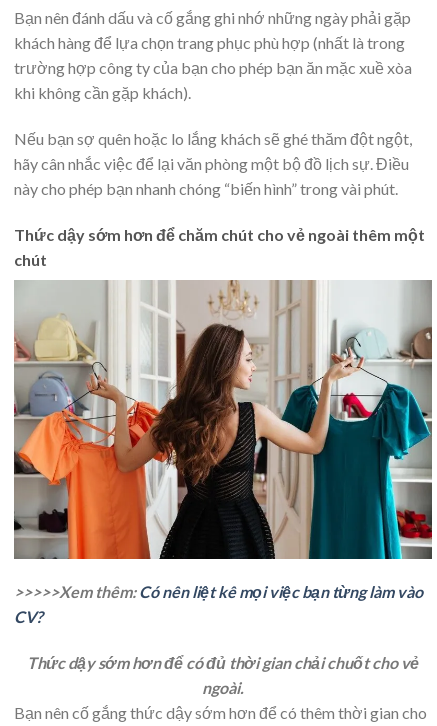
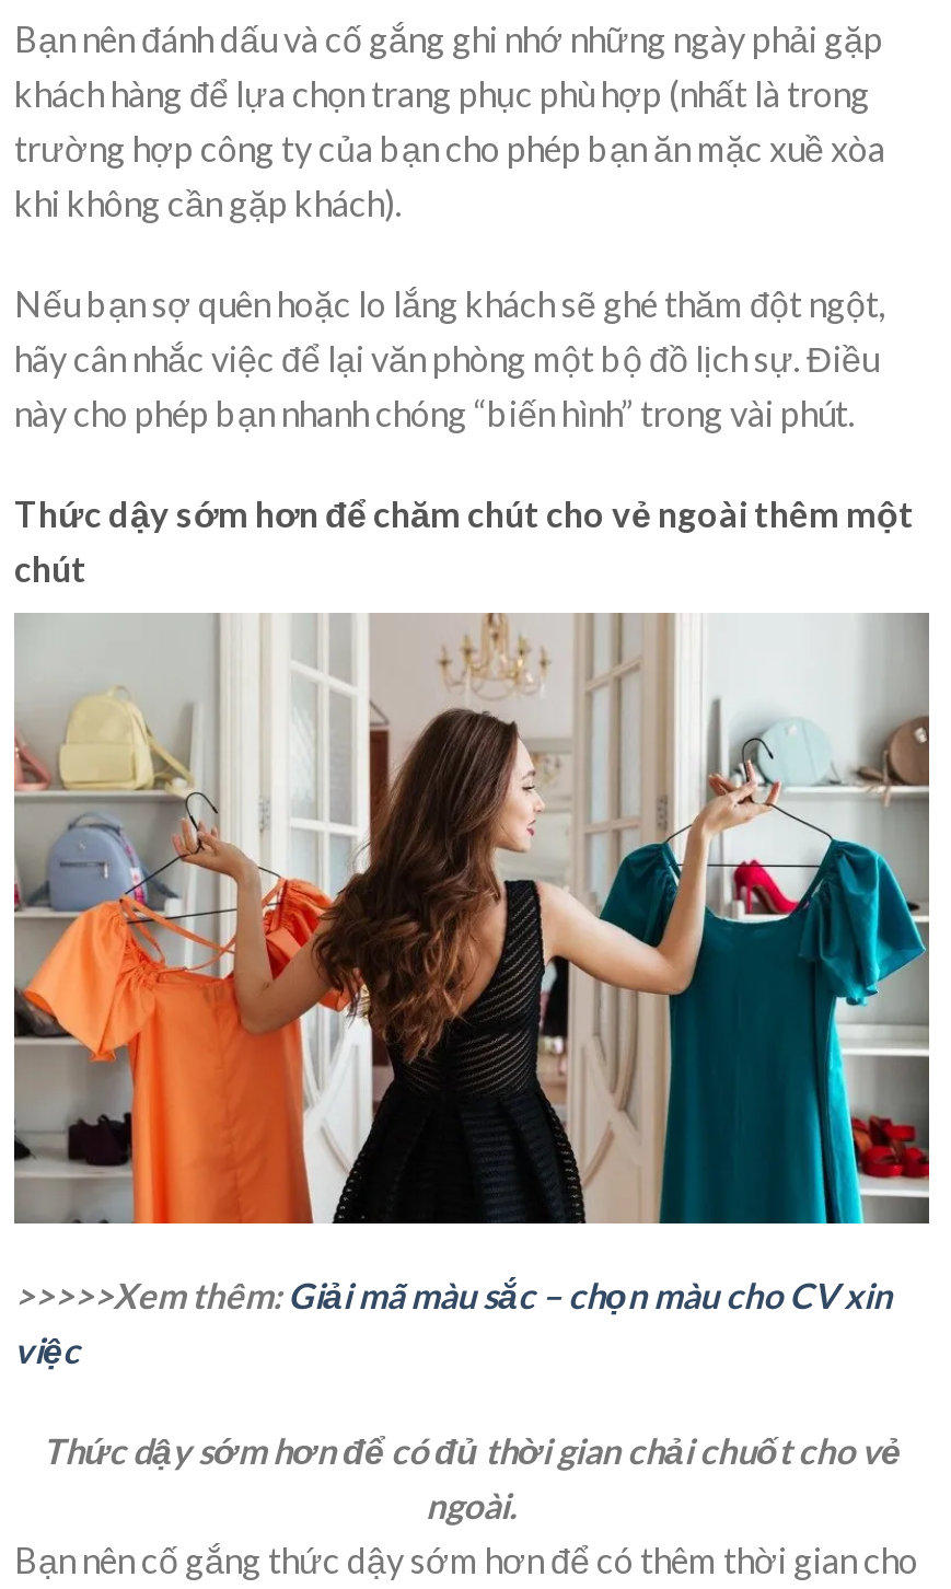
[14,582,423,626] >>>>>Xem thêm: Có nên liệt kê mọi việc bạn từng làm vào | CV? -> [14,1275,892,1371] >>>>>Xem thêm: Giải mã màu sắc – chọn màu cho CV xin | việc

